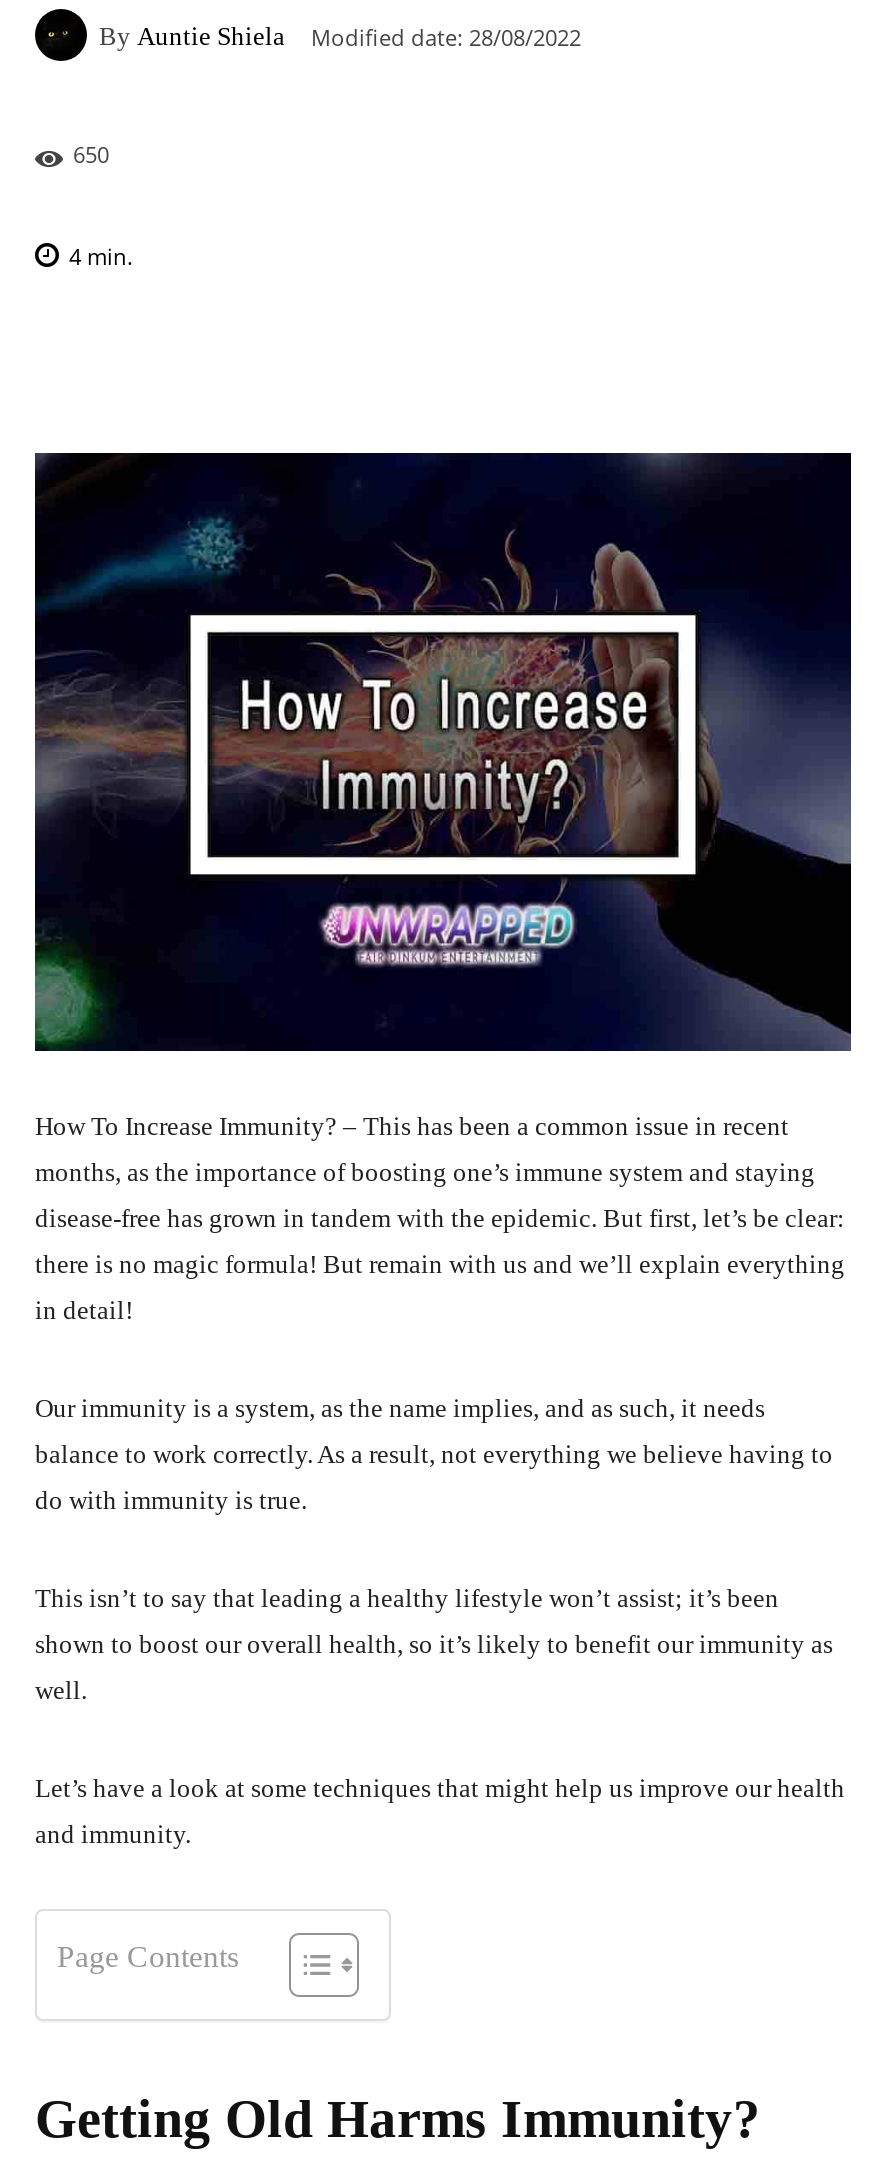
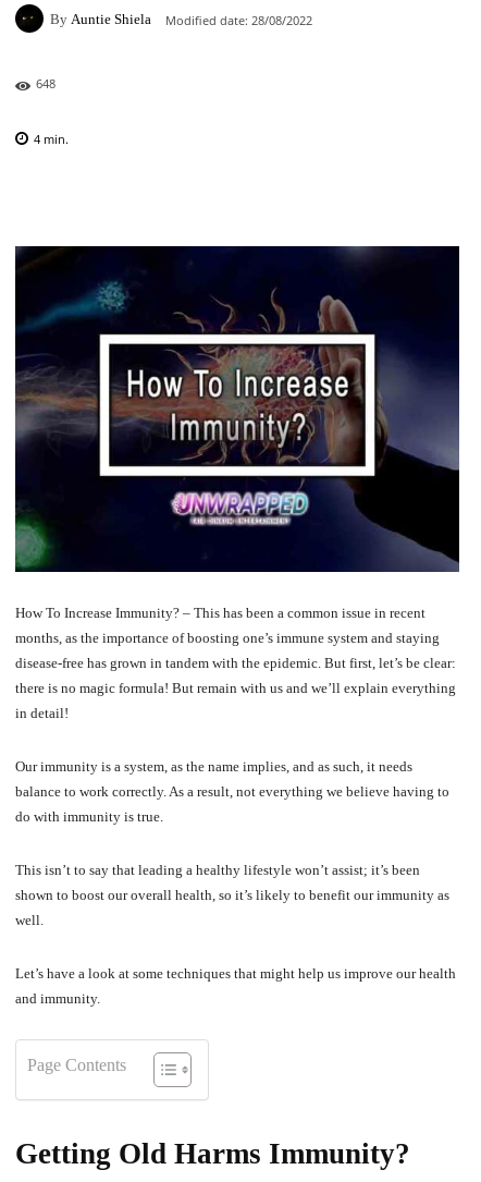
[73,139,109,169] 650 -> [36,75,55,92] 648

